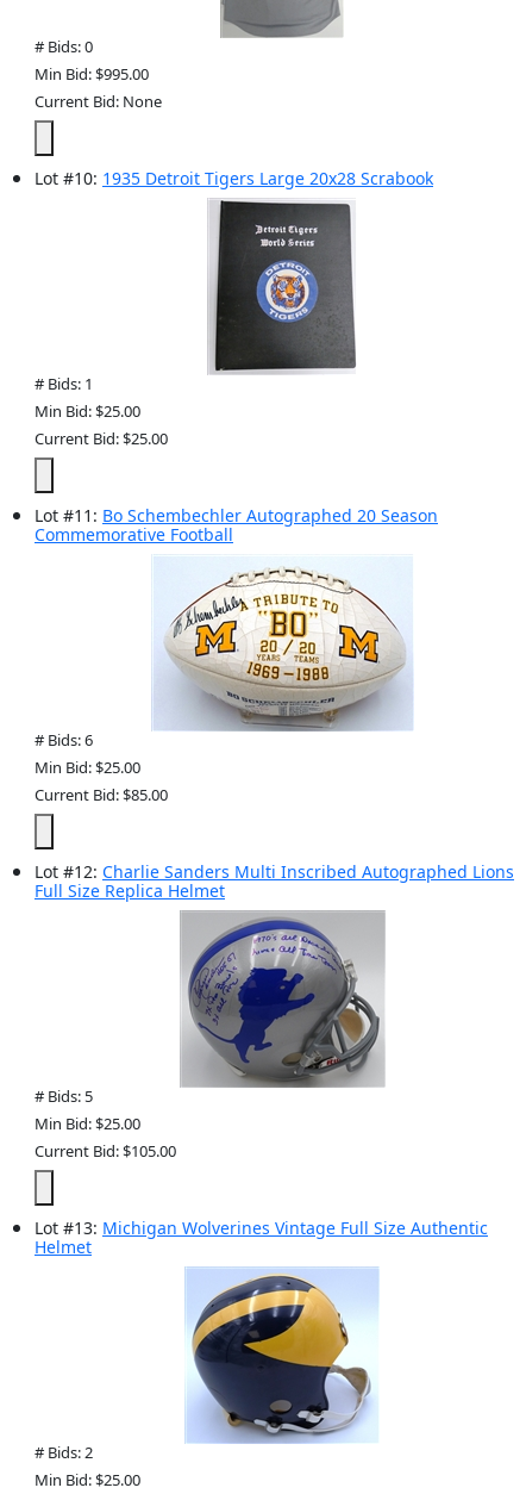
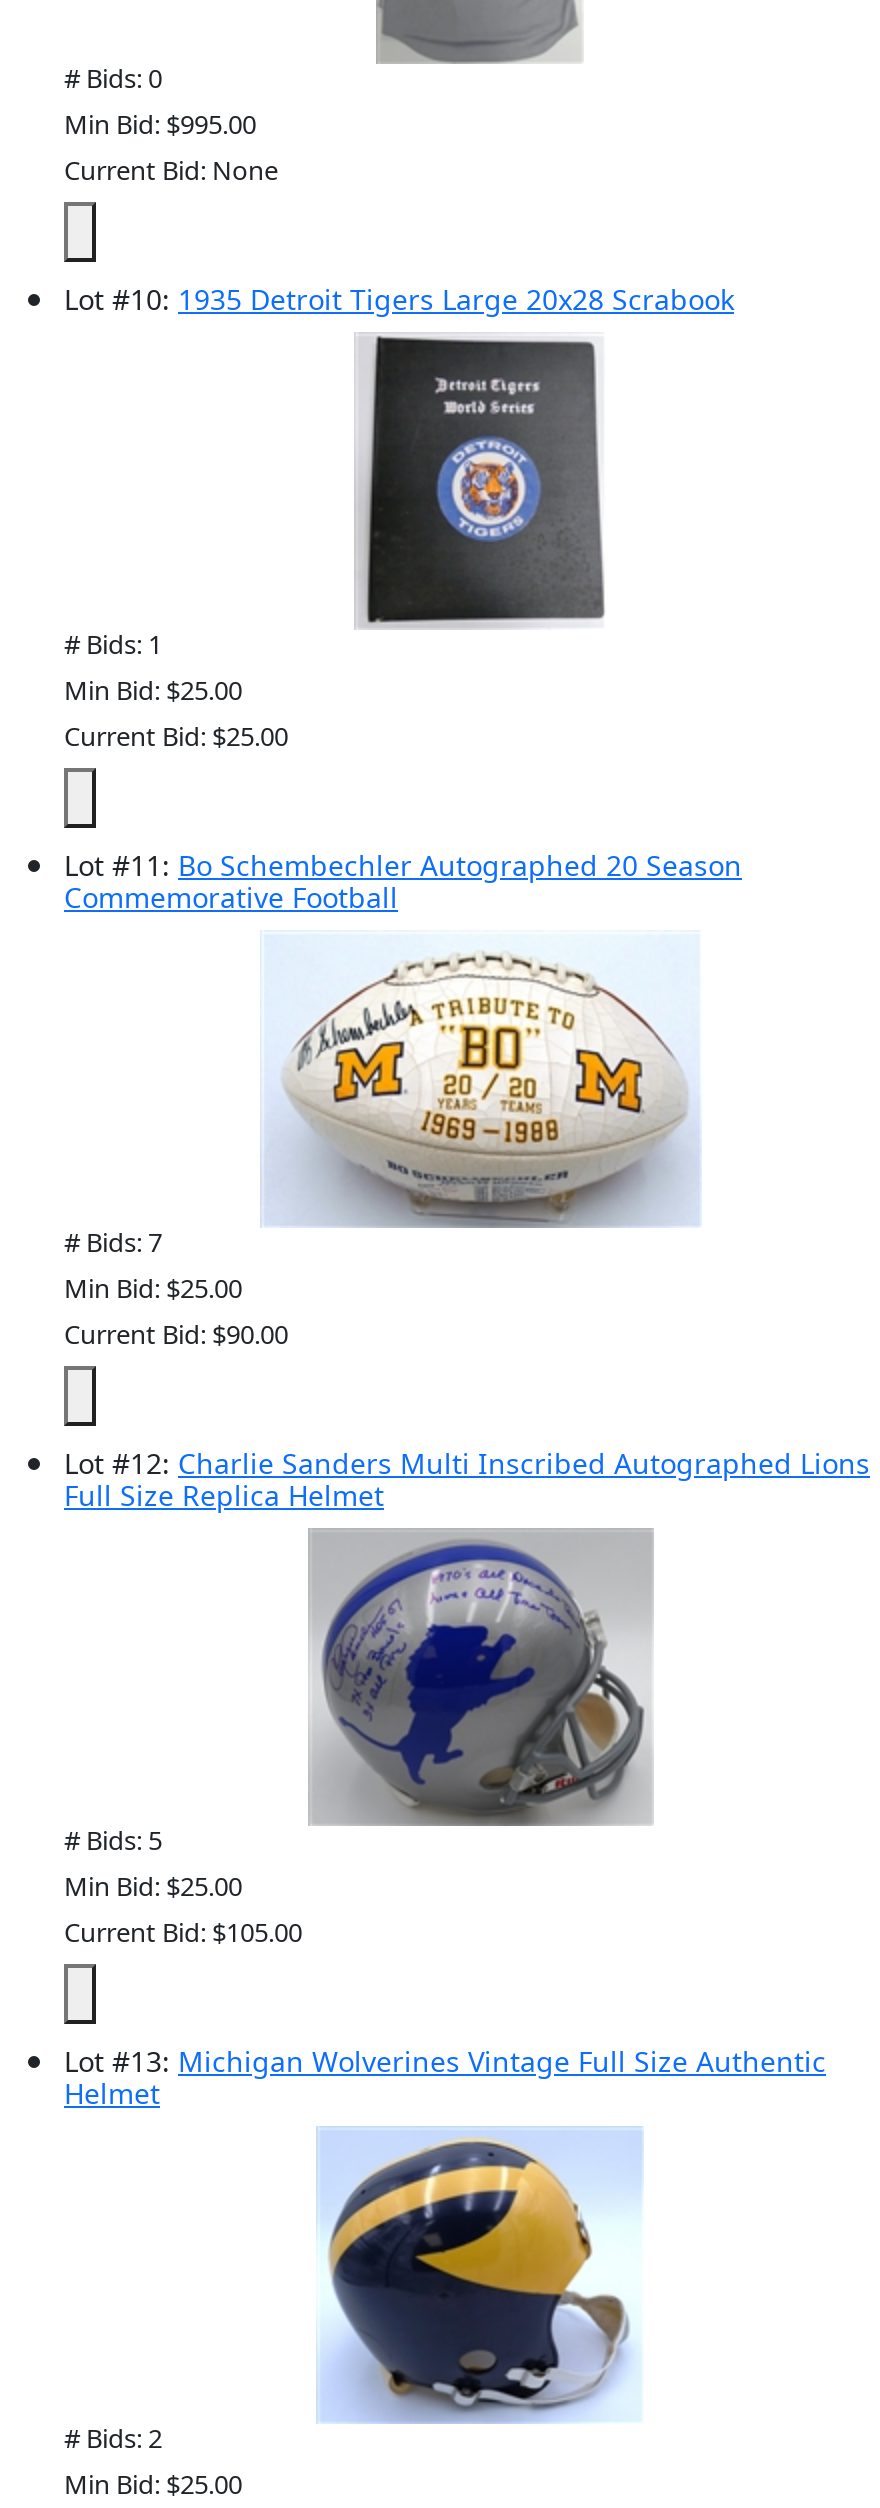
[35,729,93,750] # Bids: 6 -> [64,1223,162,1259] # Bids: 7
[35,784,168,805] Current Bid: $85.00 -> [64,1315,288,1351] Current Bid: $90.00

